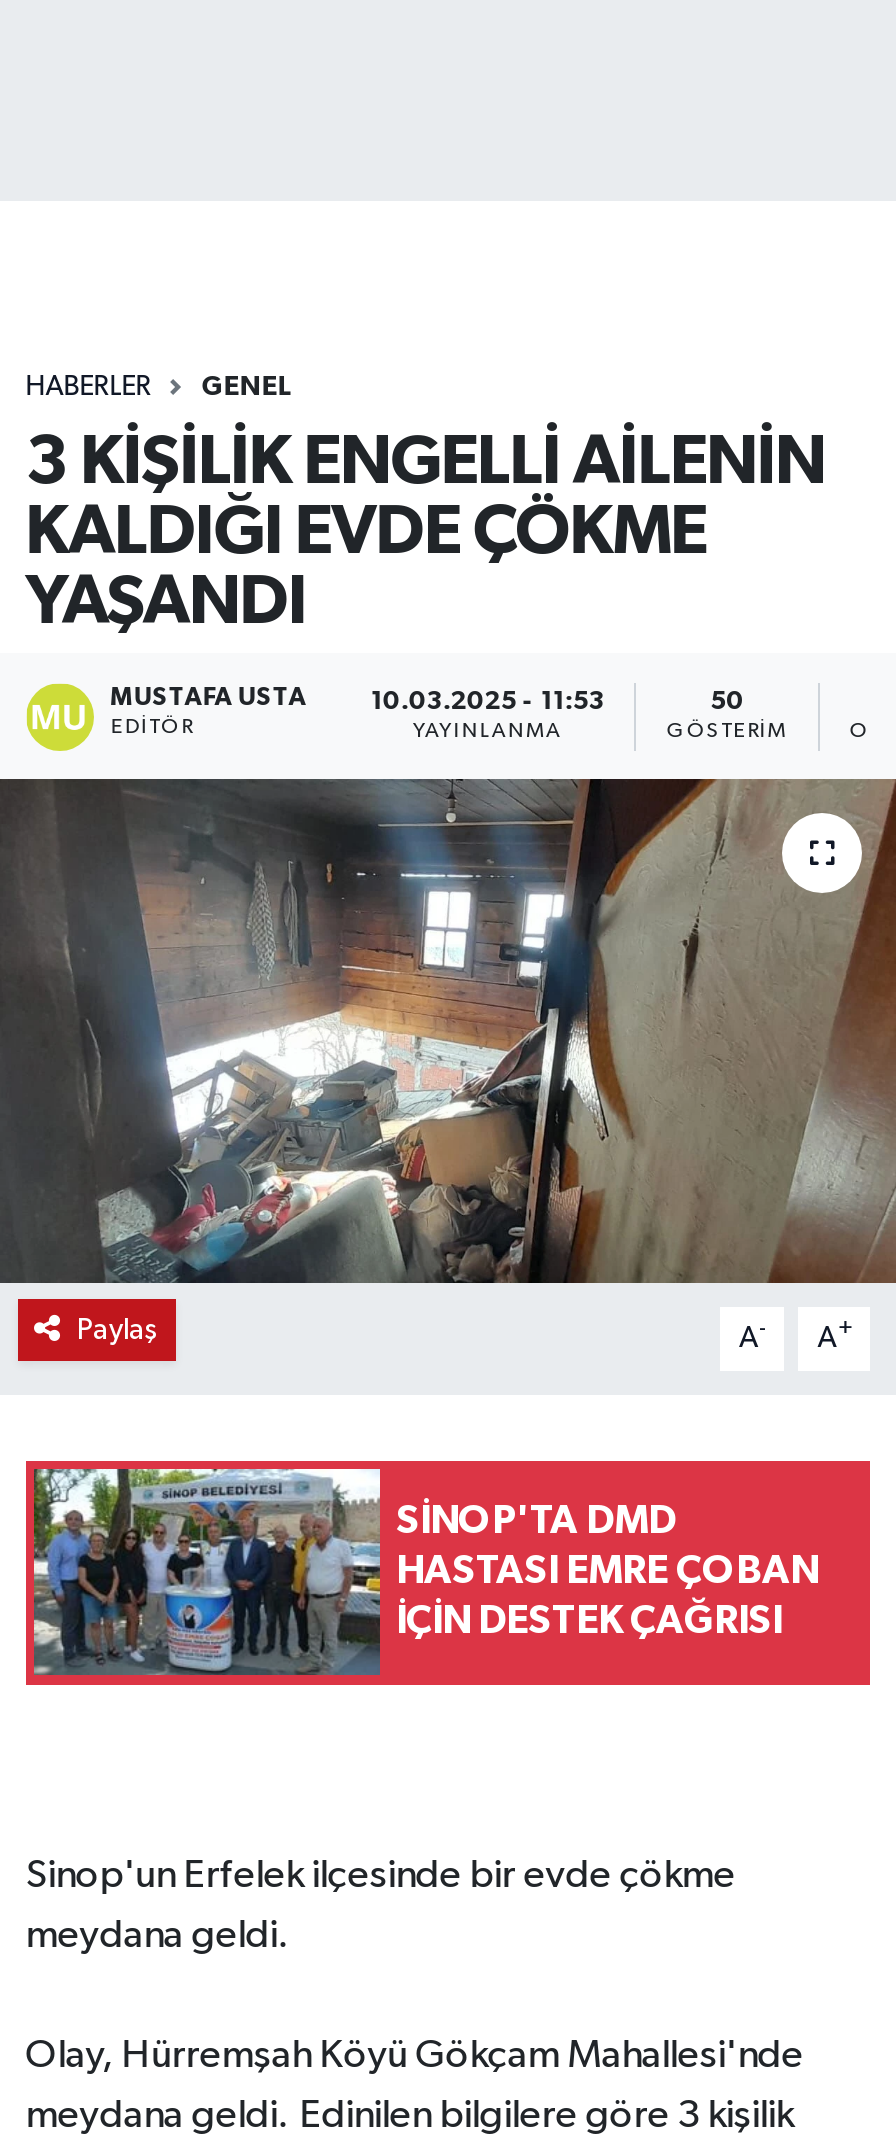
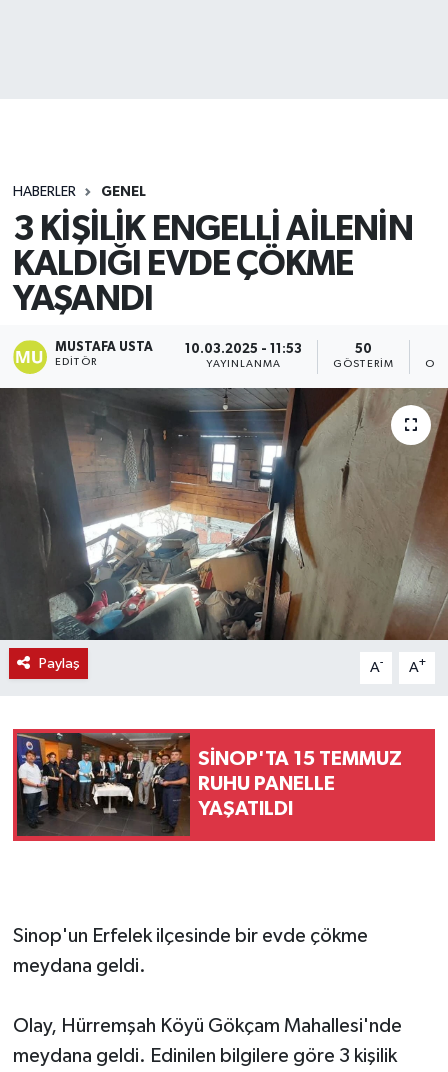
[32,1467,818,1675] [image] | SİNOP'TA DMD | HASTASI EMRE ÇOBAN | İÇİN DESTEK ÇAĞRISI -> [16,732,402,836] [image] | SİNOP'TA 15 TEMMUZ | RUHU PANELLE | YAŞATILDI

